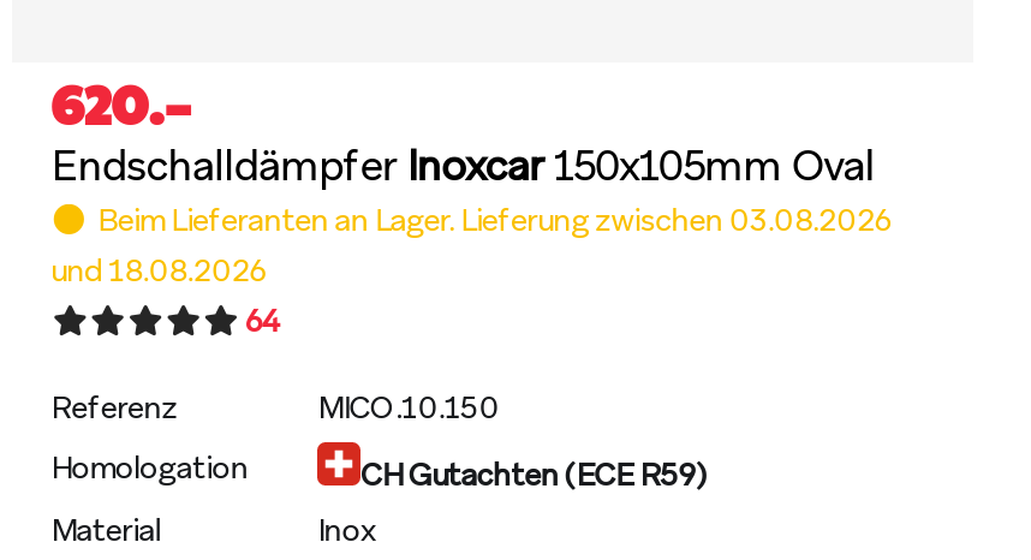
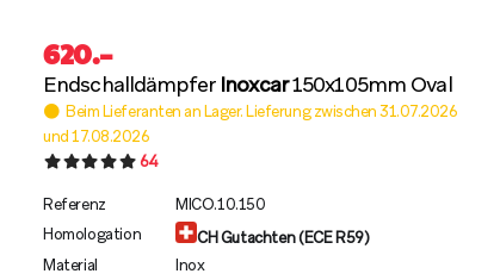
[97,199,890,240] Beim Lieferanten an Lager. Lieferung zwischen 03.08.2026 -> [66,101,456,122] Beim Lieferanten an Lager. Lieferung zwischen 31.07.2026
[50,250,265,291] und 18.08.2026 -> [43,126,148,147] und 17.08.2026

